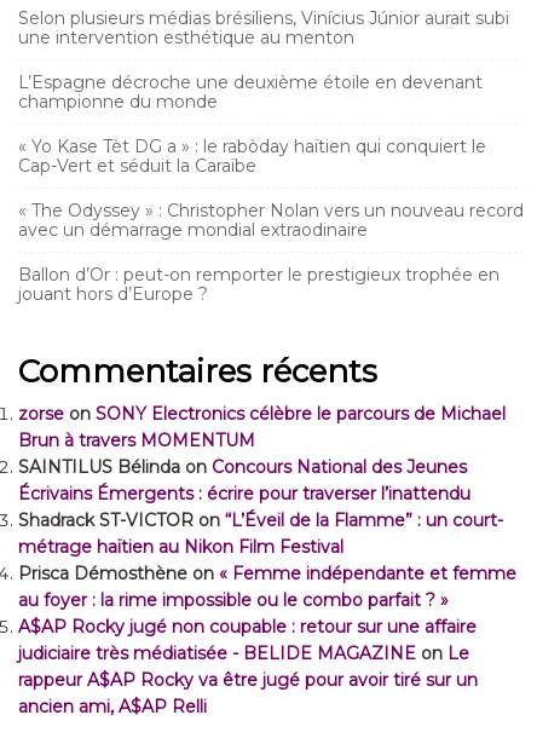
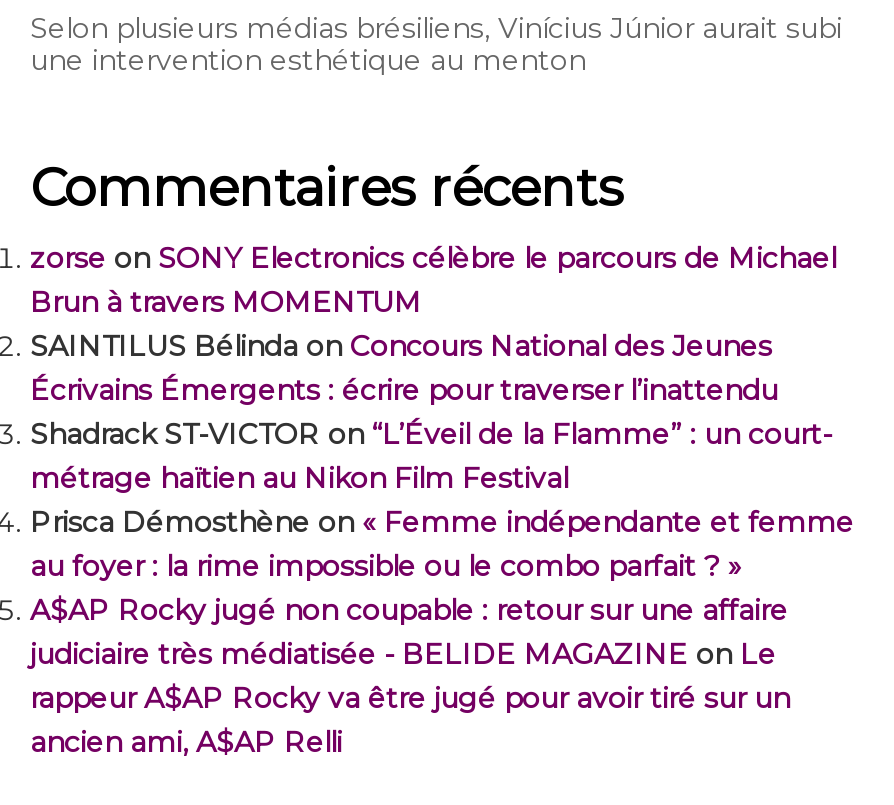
[18,71,524,305] L’Espagne décroche une deuxième étoile en devenant | championne du monde | « Yo Kase Tèt DG a » : le rabòday haïtien qui conquiert le | Cap-Vert et séduit la Caraïbe | « The Odyssey » : Christopher Nolan vers un nouveau record | avec un démarrage mondial extraodinaire | Ballon d’Or : peut-on remporter le prestigieux trophée en | jouant hors d’Europe ? -> none

